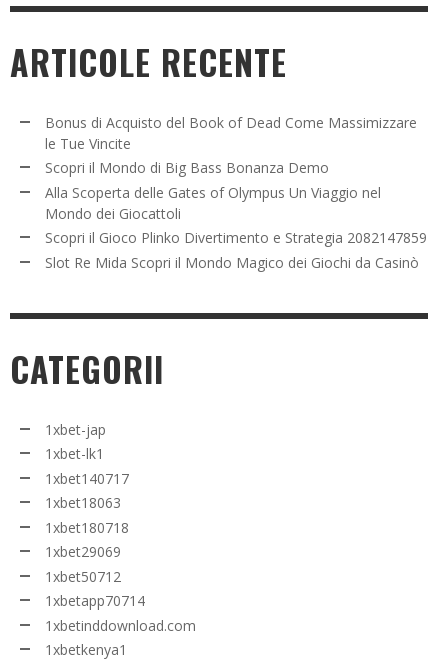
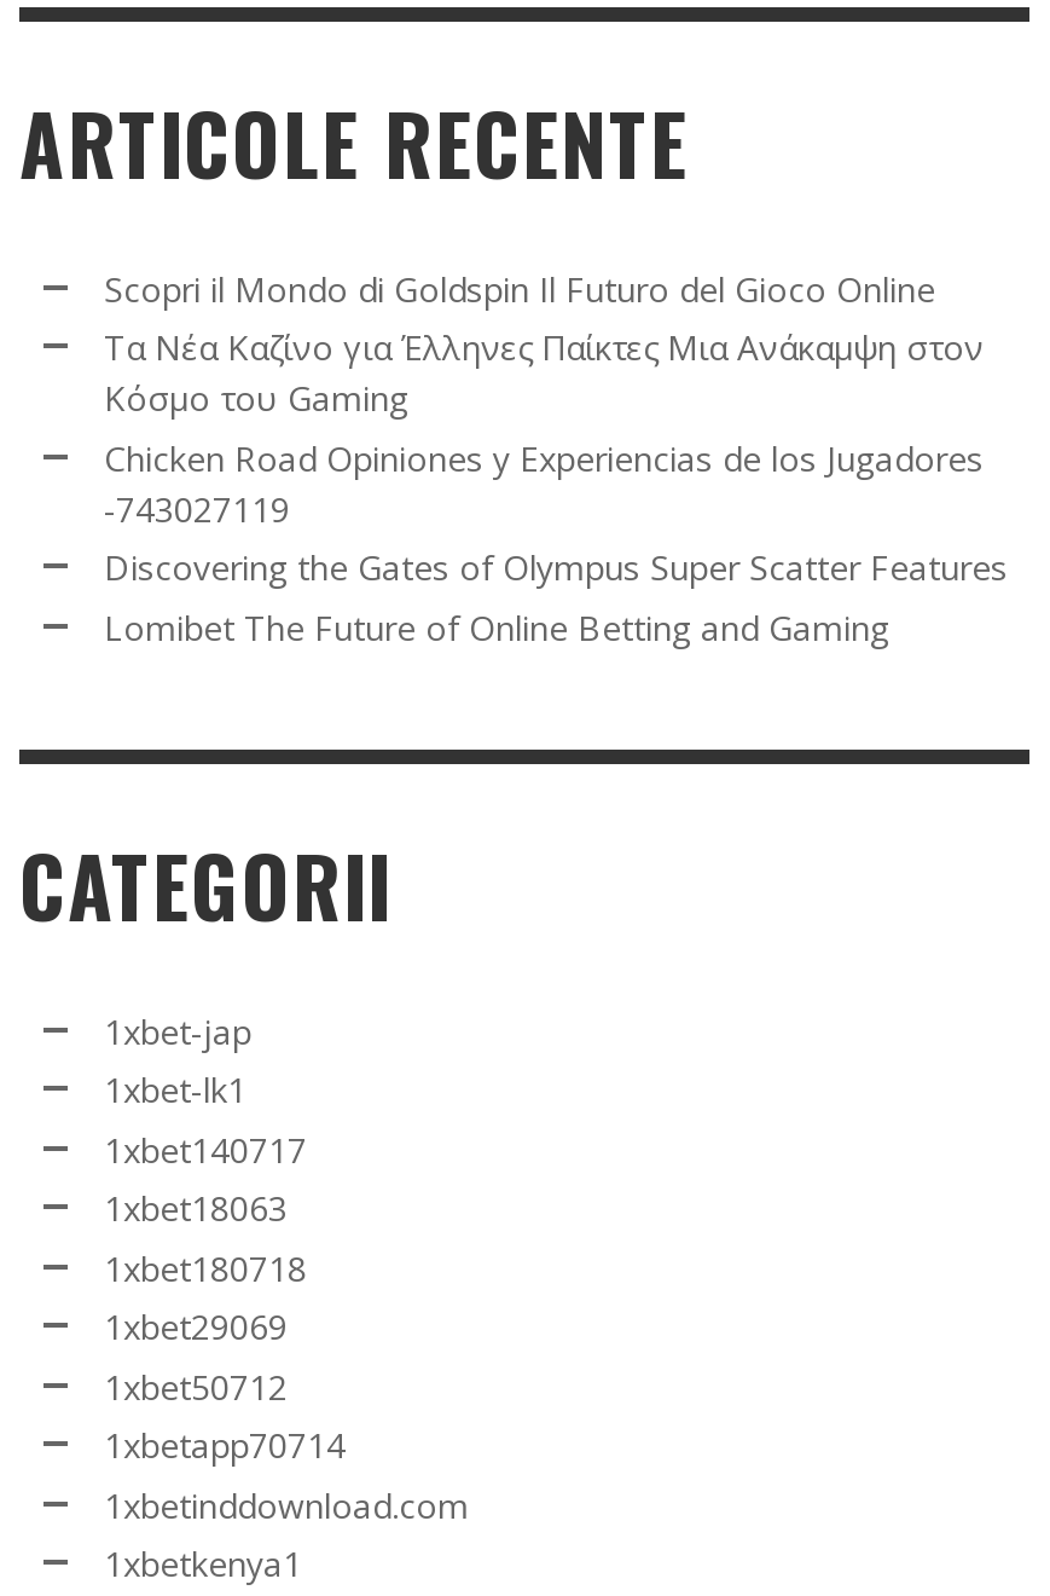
[45,113,427,272] Bonus di Acquisto del Book of Dead Come Massimizzare | le Tue Vincite | Scopri il Mondo di Big Bass Bonanza Demo | Alla Scoperta delle Gates of Olympus Un Viaggio nel | Mondo dei Giocattoli | Scopri il Gioco Plinko Divertimento e Strategia 2082147859 | Slot Re Mida Scopri il Mondo Magico dei Giochi da Casinò -> [104,265,1008,650] Scopri il Mondo di Goldspin Il Futuro del Gioco Online | Τα Νέα Καζίνο για Έλληνες Παίκτες Μια Ανάκαμψη στον | Κόσμο του Gaming | Chicken Road Opiniones y Experiencias de los Jugadores | -743027119 | Discovering the Gates of Olympus Super Scatter Features | Lomibet The Future of Online Betting and Gaming

